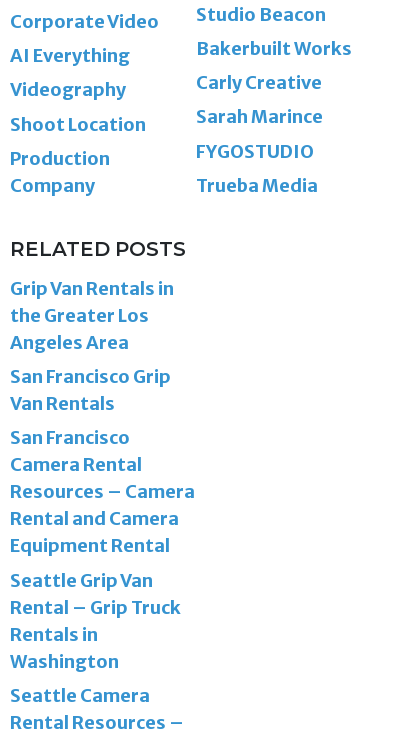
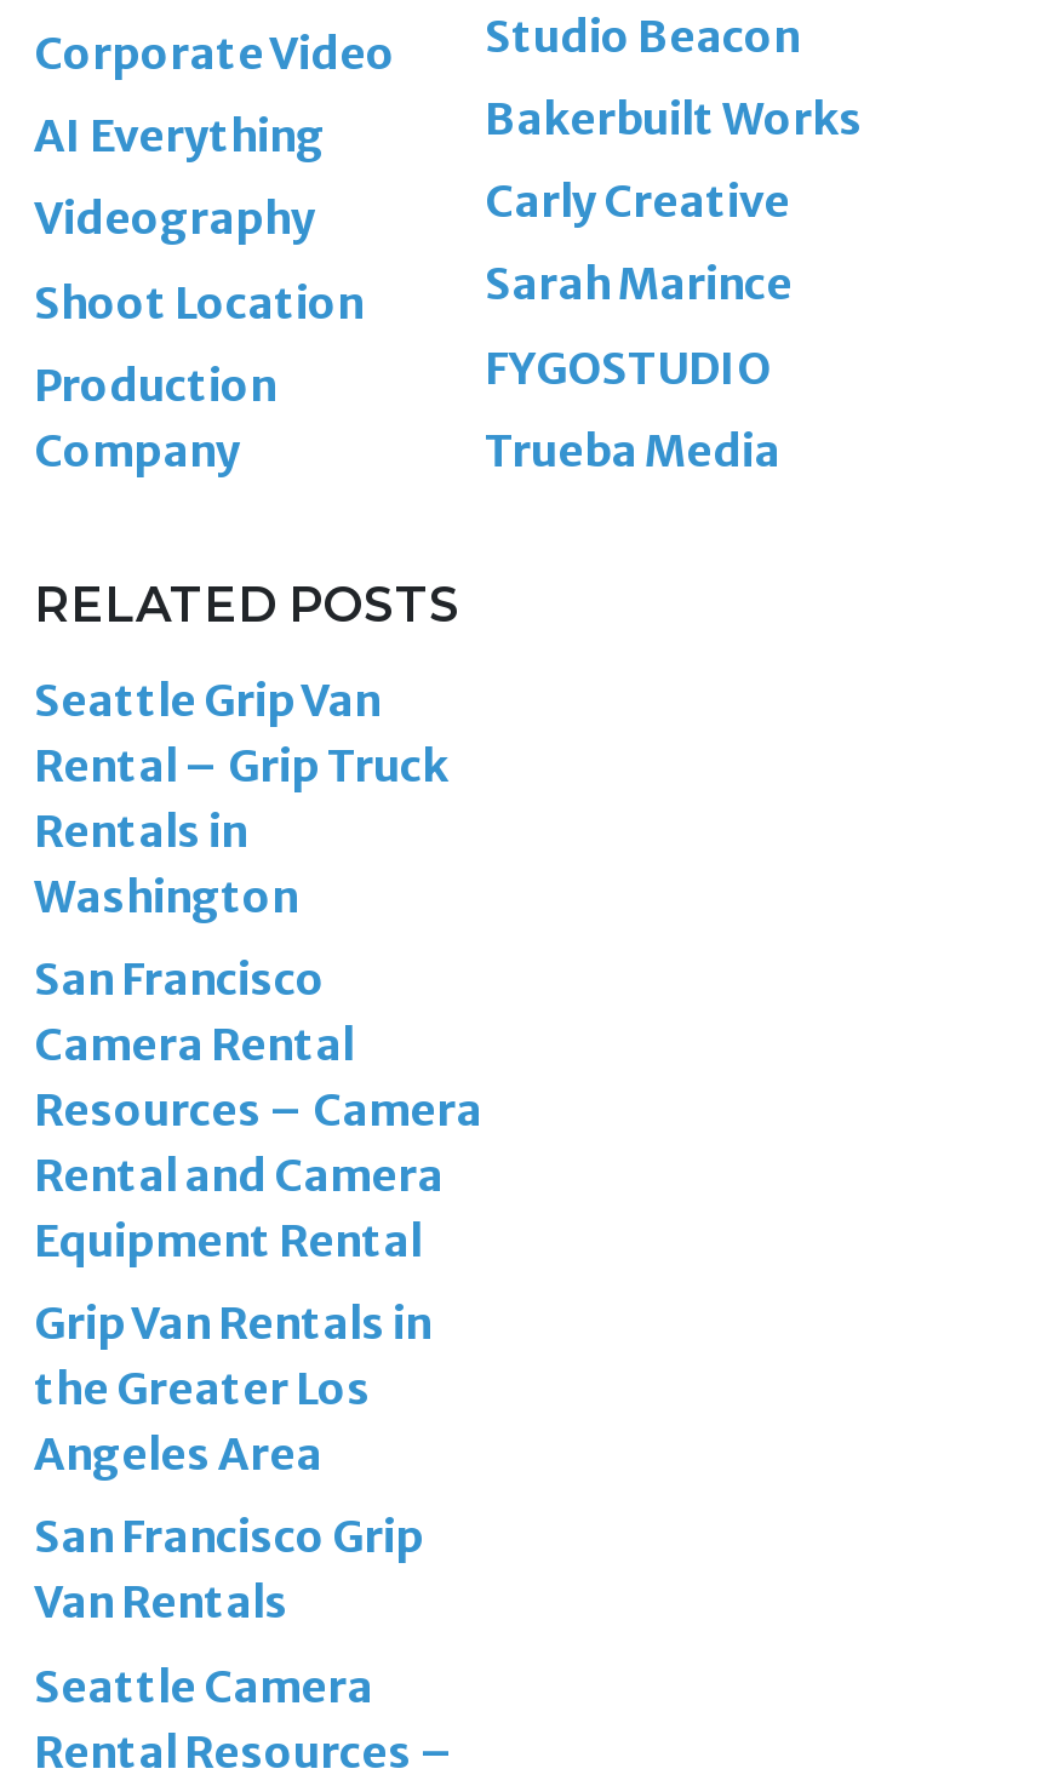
moved [10,277,174,415] -> [34,1295,431,1630]: Grip Van Rentals in | the Greater Los | Angeles Area | San Francisco Grip | Van Rentals
moved [10,426,195,672] -> [34,671,482,1268]: San Francisco | Camera Rental | Resources – Camera | ... | Rentals in | Washington

